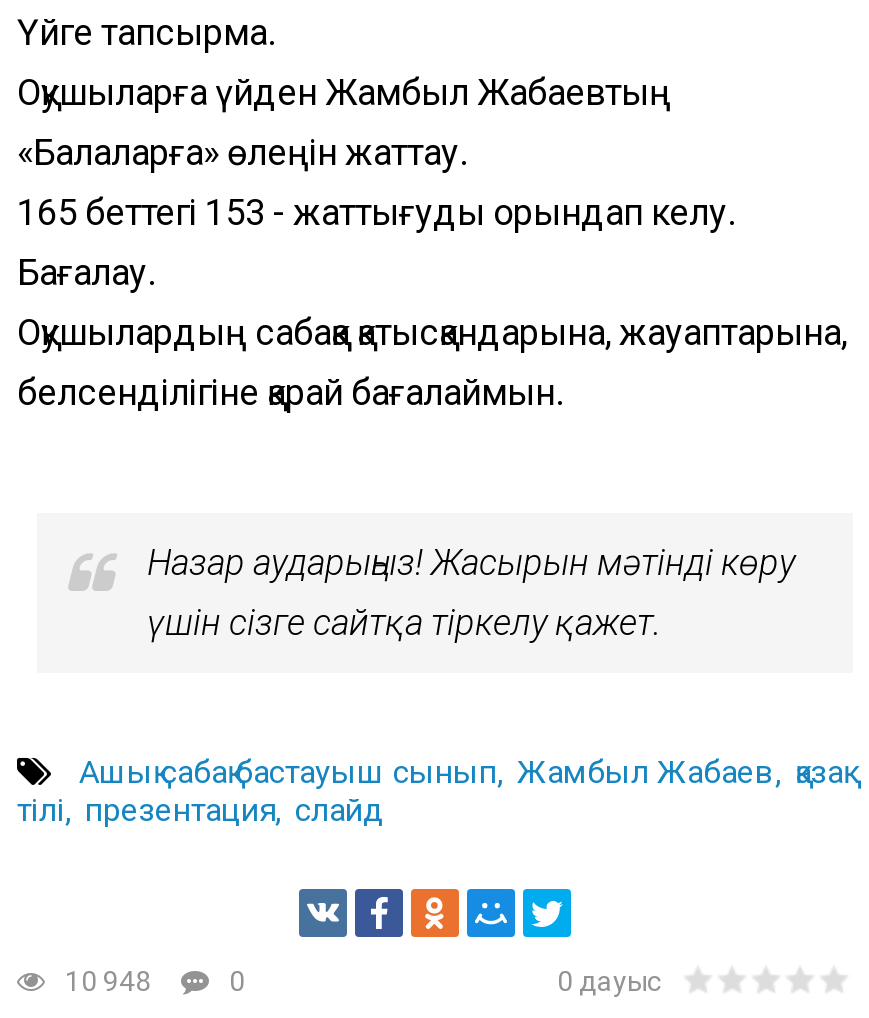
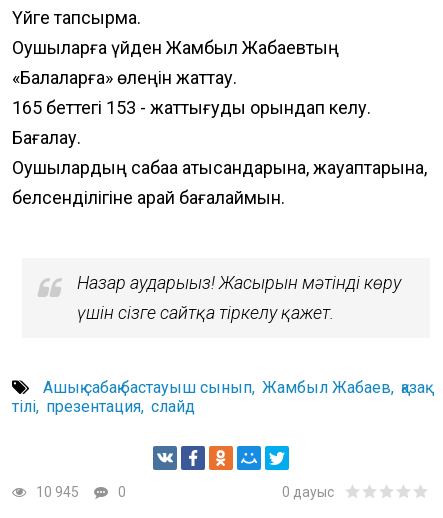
[65,965,151,997] 10 948 -> [36,484,79,500] 10 945

